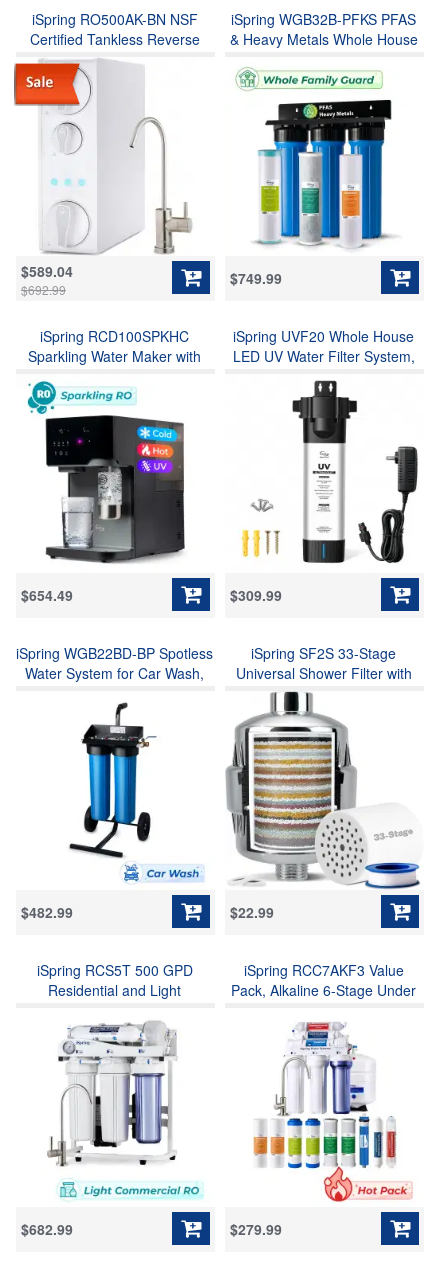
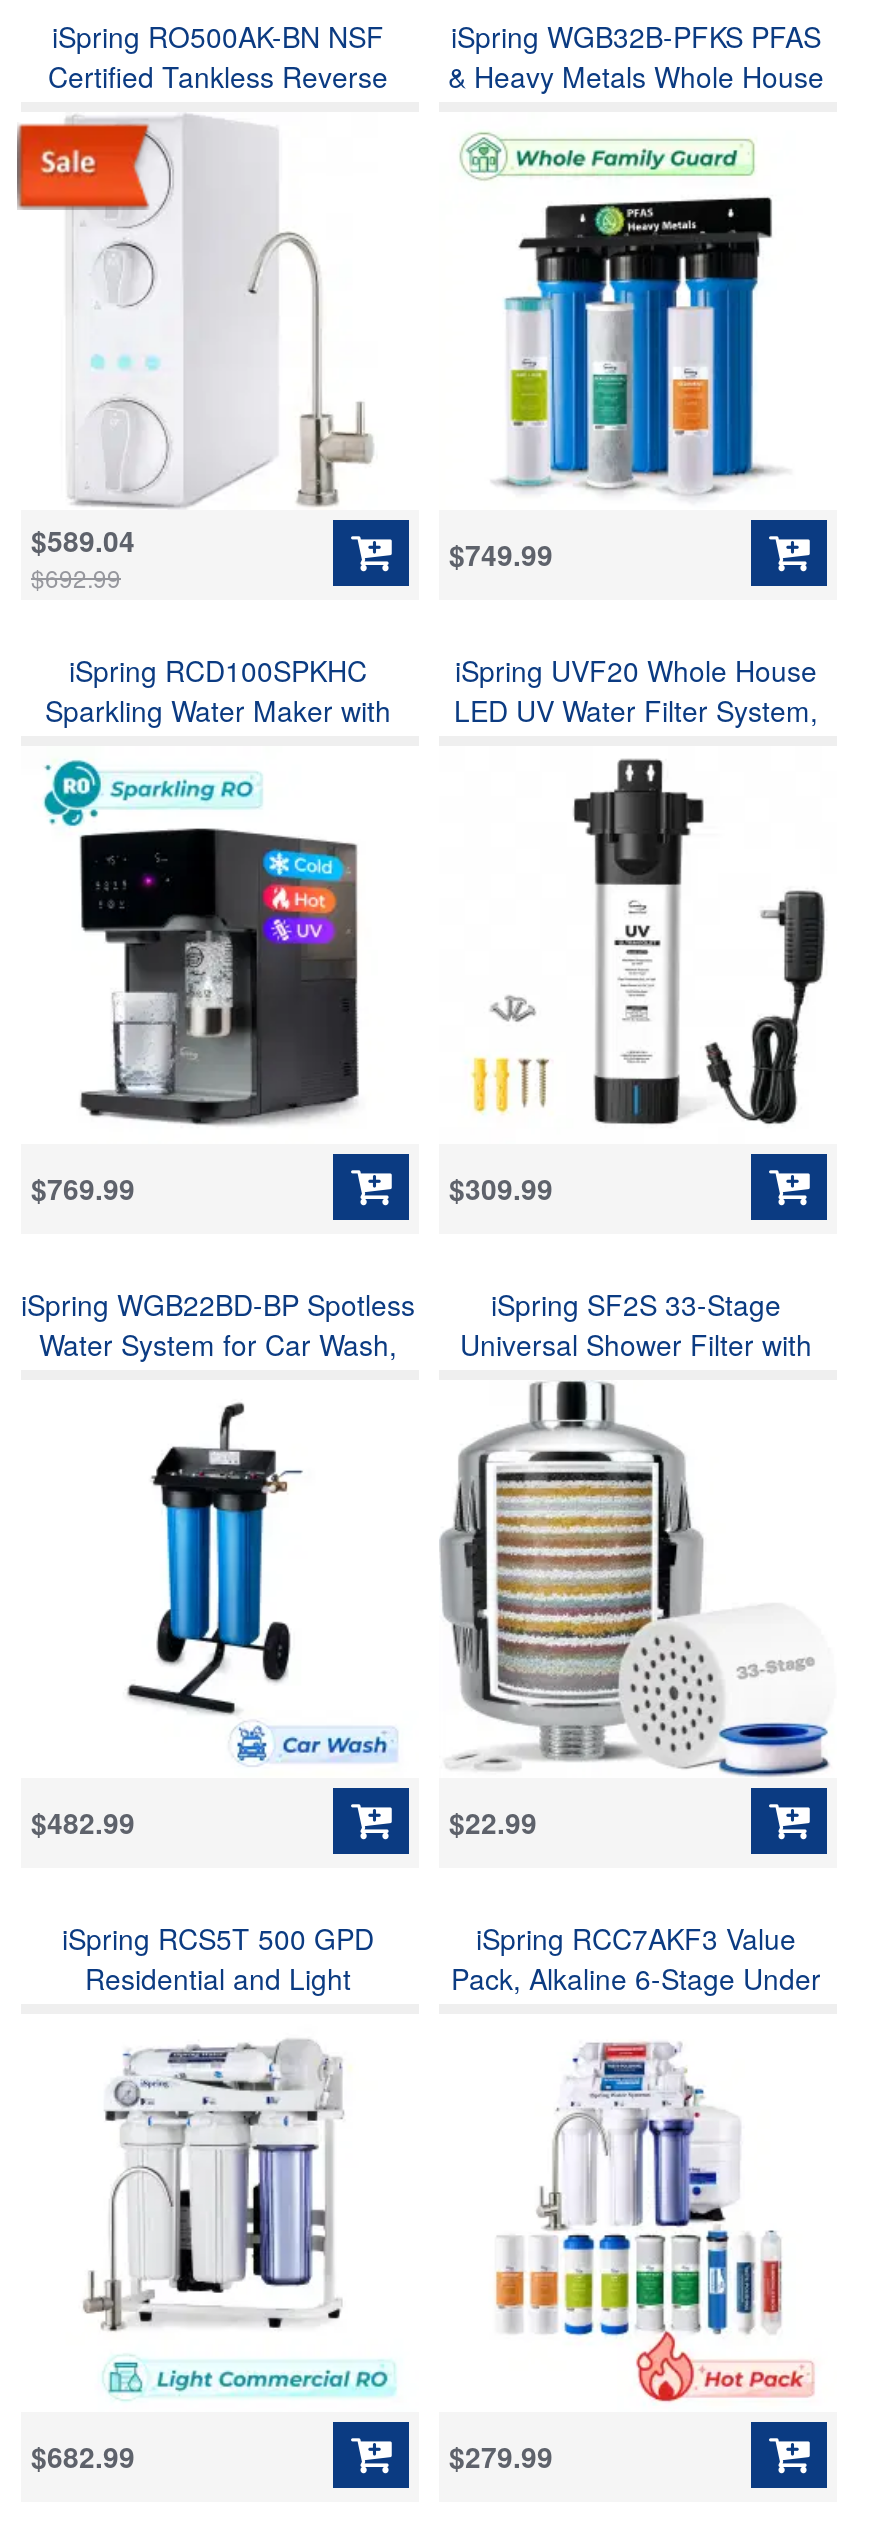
[21,585,73,605] $654.49 -> [31,1168,135,1208] $769.99

